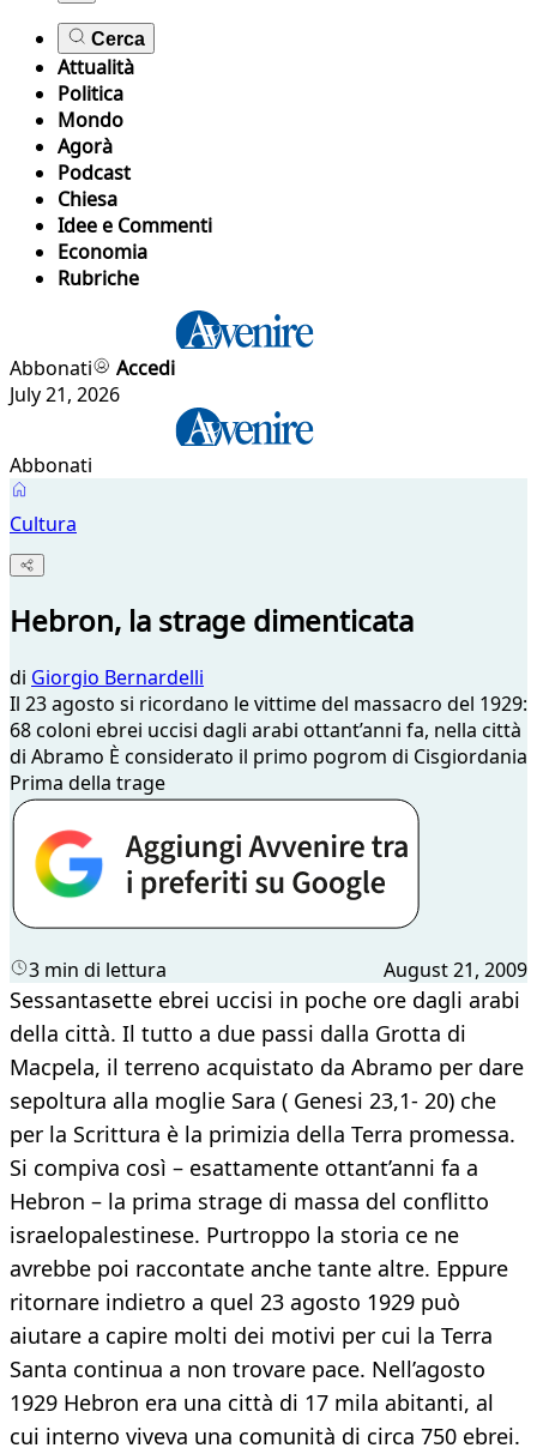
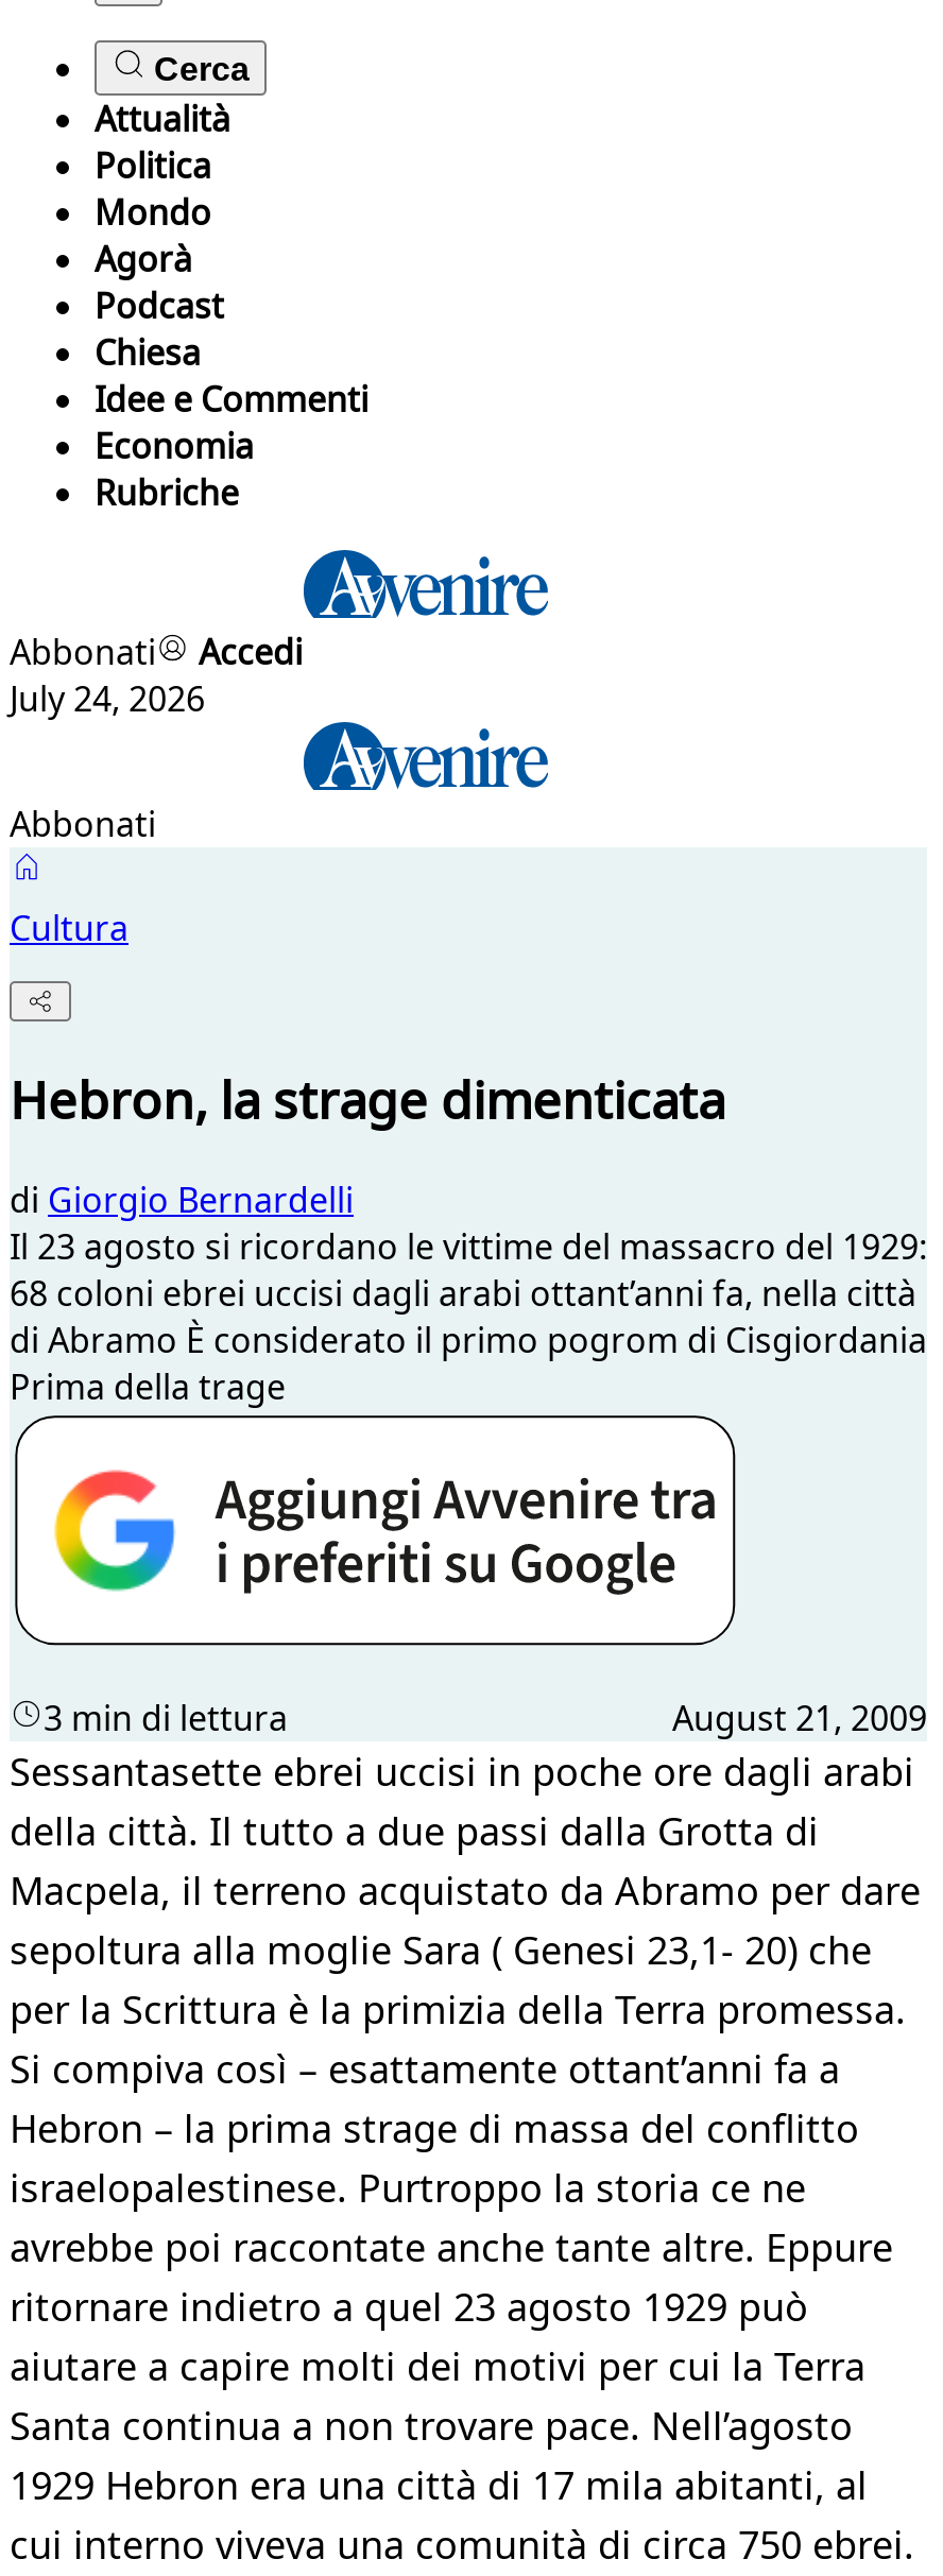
[10,381,120,408] July 21, 2026 -> [10,675,205,722] July 24, 2026

